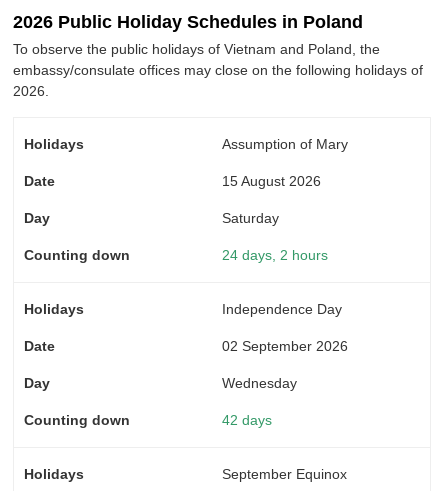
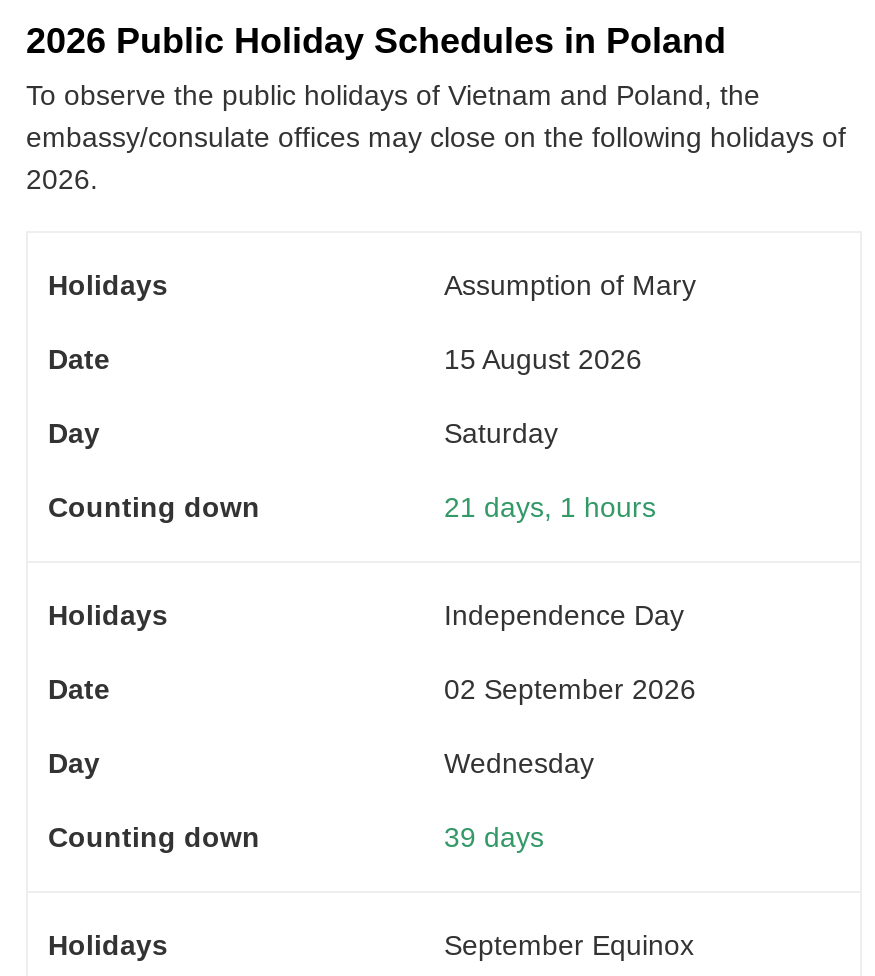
[222,247,328,263] 24 days, 2 hours -> [444,490,656,522] 21 days, 1 hours
[222,412,272,428] 42 days -> [444,820,544,852] 39 days

